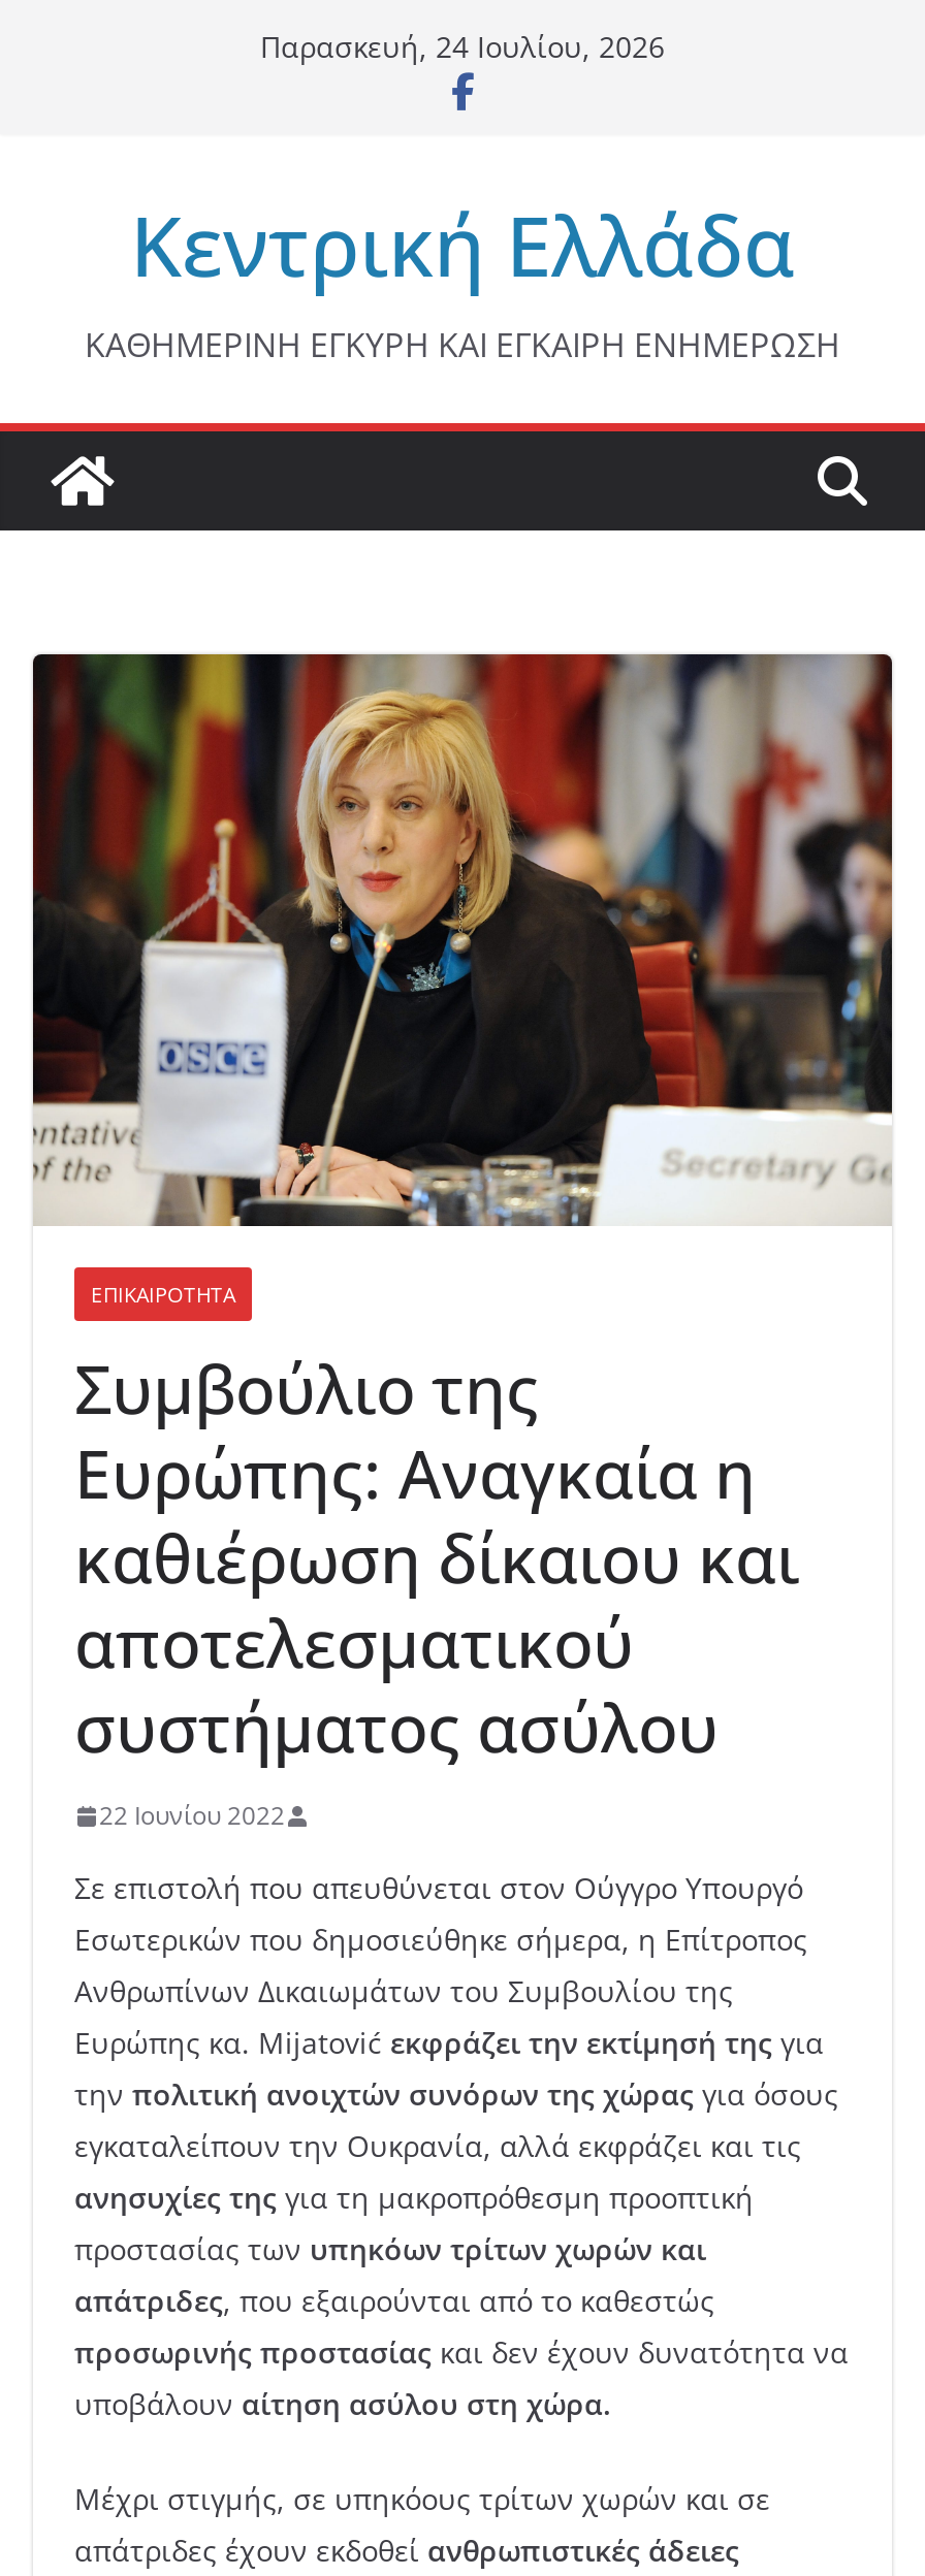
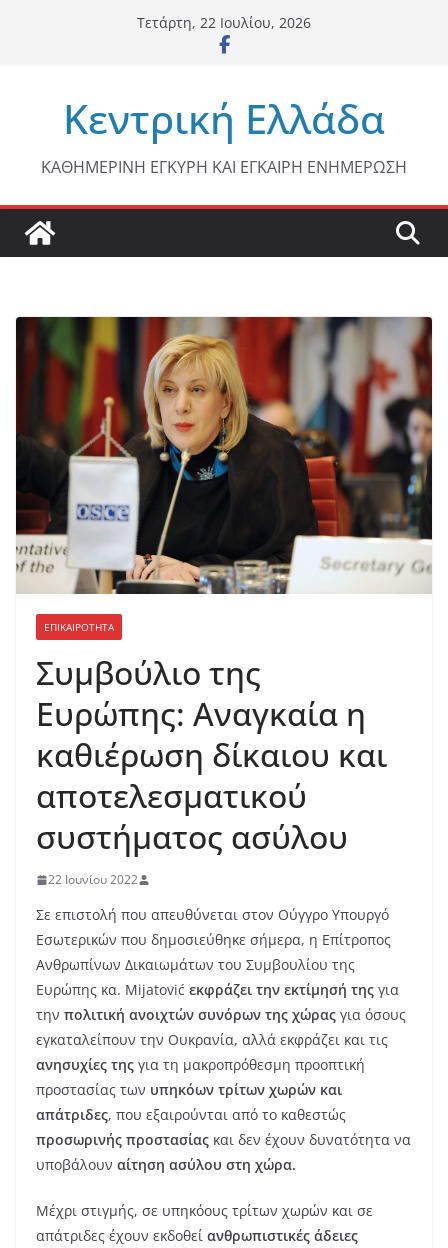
[260,27,665,66] Παρασκευή, 24 Ιουλίου, 2026 -> [137,13,311,32] Τετάρτη, 22 Ιουλίου, 2026

